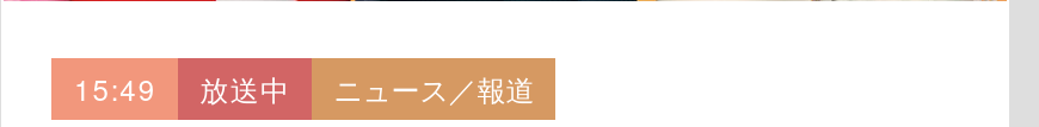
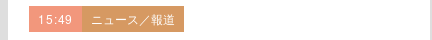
[200,68,291,108] 放送中 -> none

